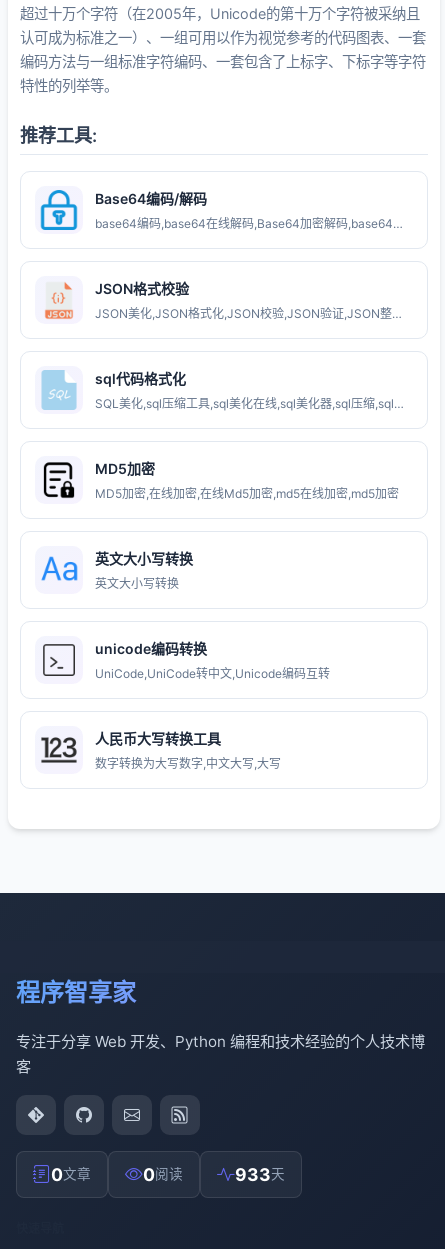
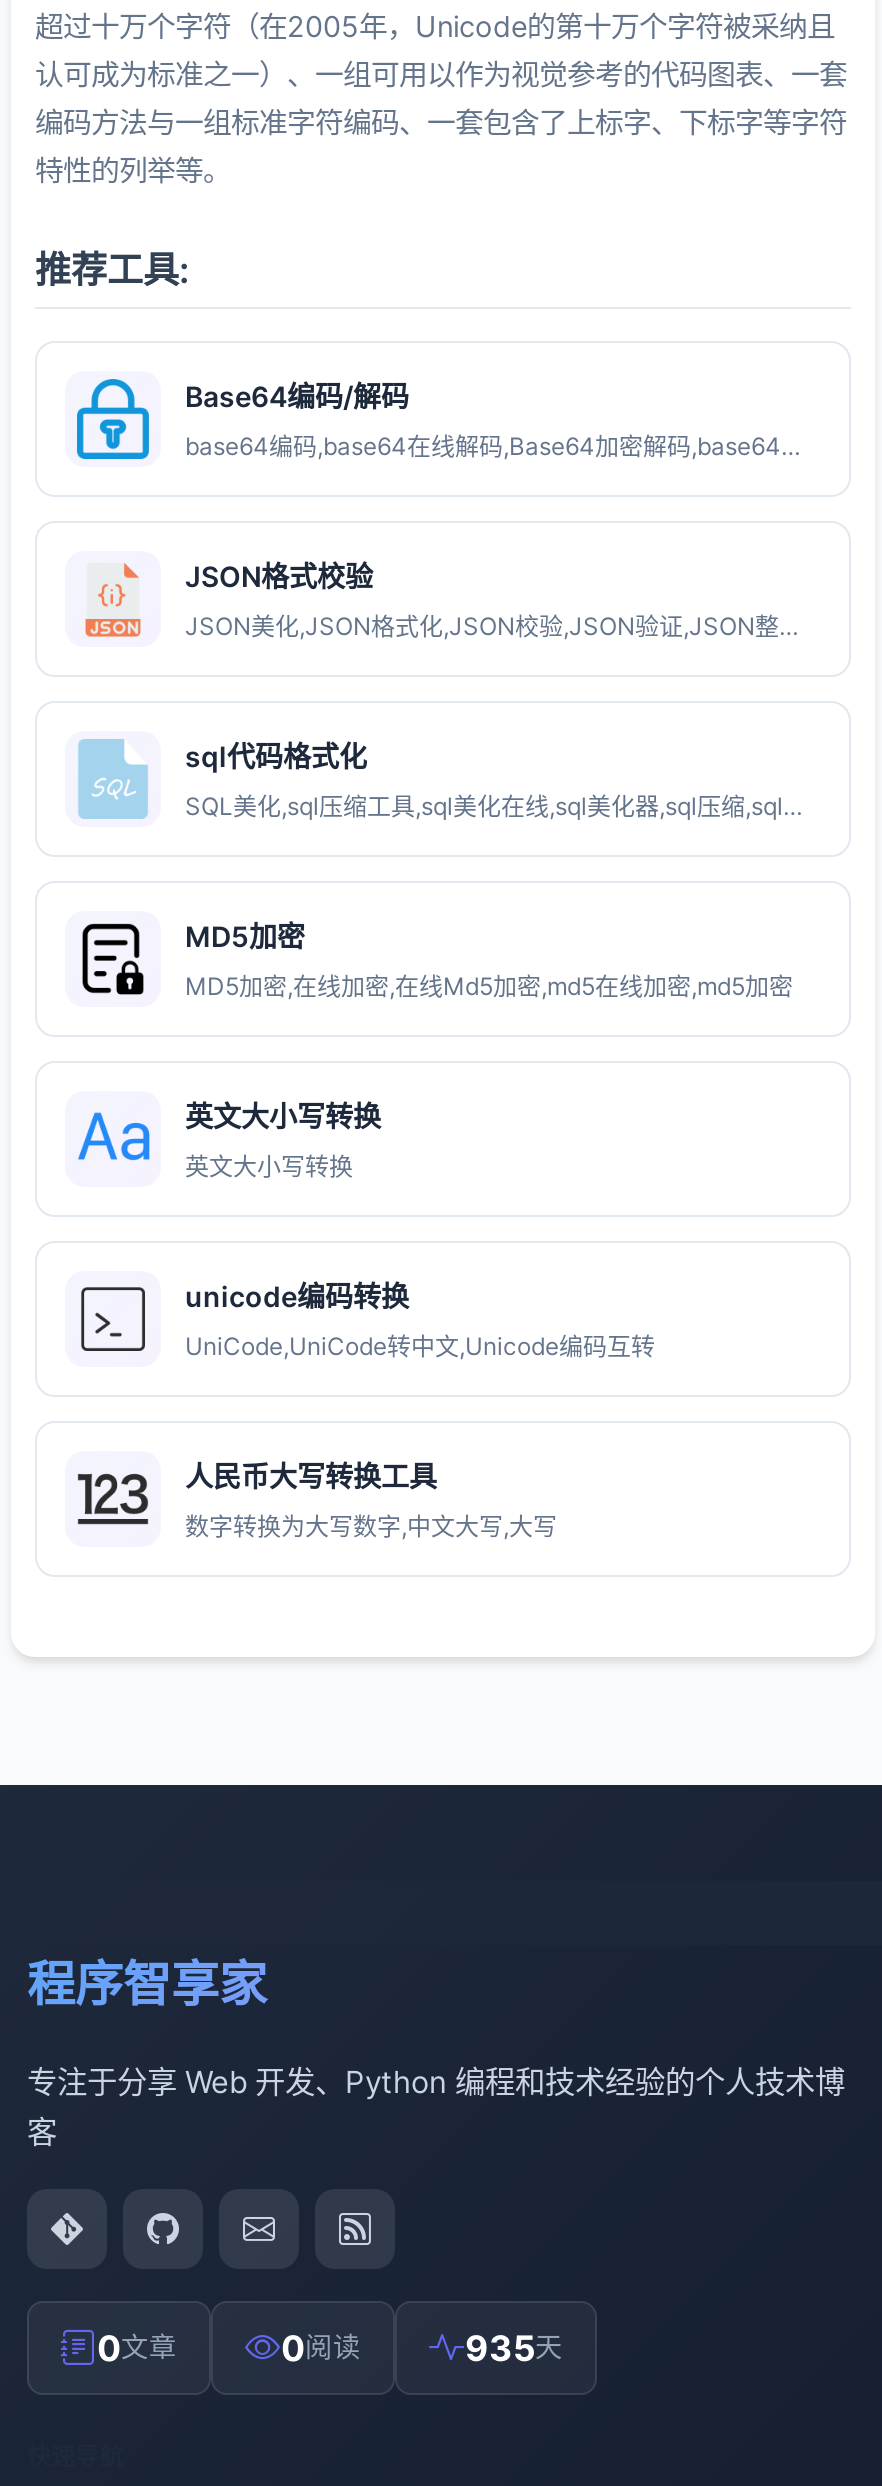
[235,1164,285,1185] 933天 -> [465,2327,563,2369] 935天

